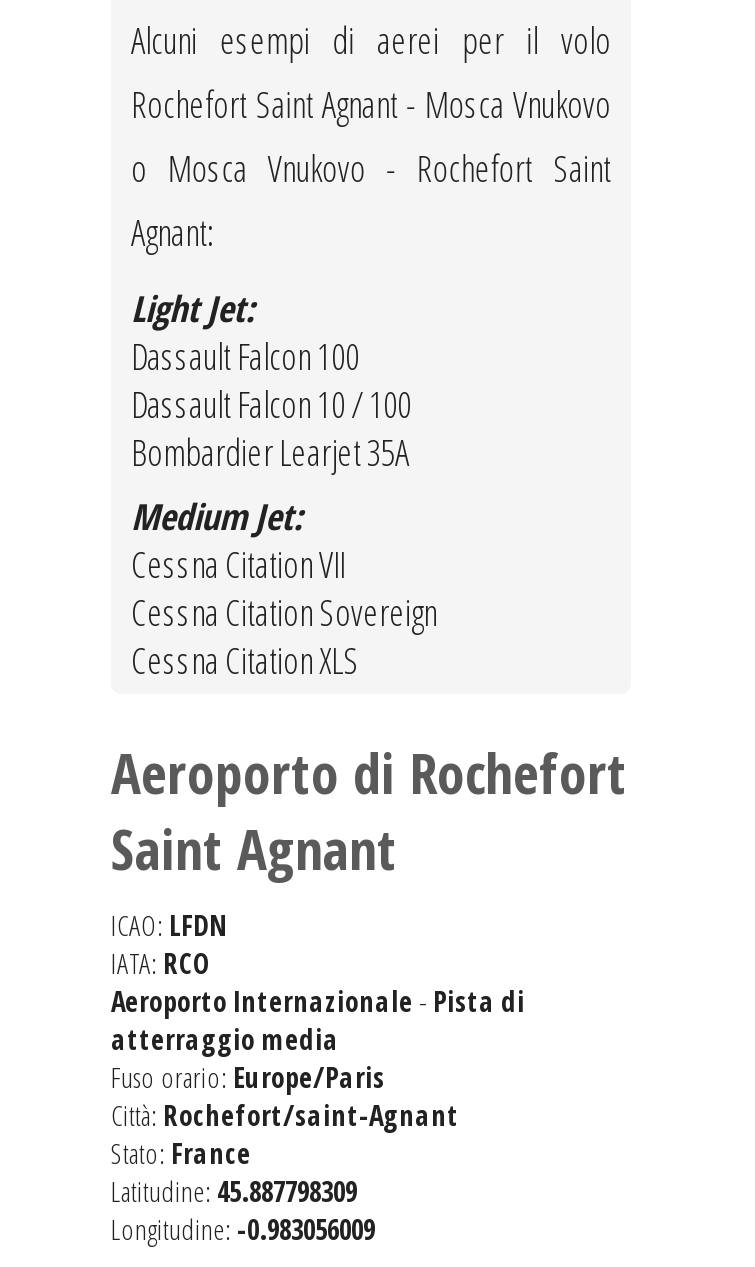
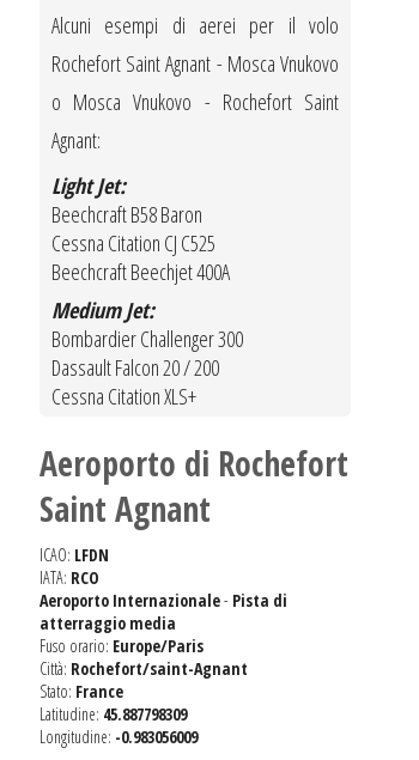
[131,333,411,477] Dassault Falcon 100 | Dassault Falcon 10 / 100 | Bombardier Learjet 35A -> [51,200,230,287] Beechcraft B58 Baron | Cessna Citation CJ C525 | Beechcraft Beechjet 400A
[131,541,437,685] Cessna Citation VII | Cessna Citation Sovereign | Cessna Citation XLS -> [51,325,243,411] Bombardier Challenger 300 | Dassault Falcon 20 / 200 | Cessna Citation XLS+

